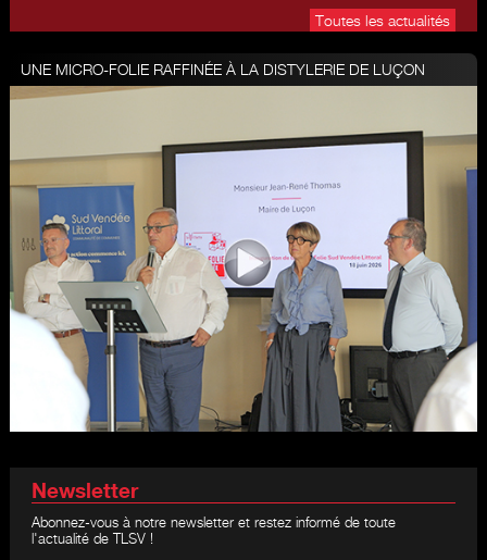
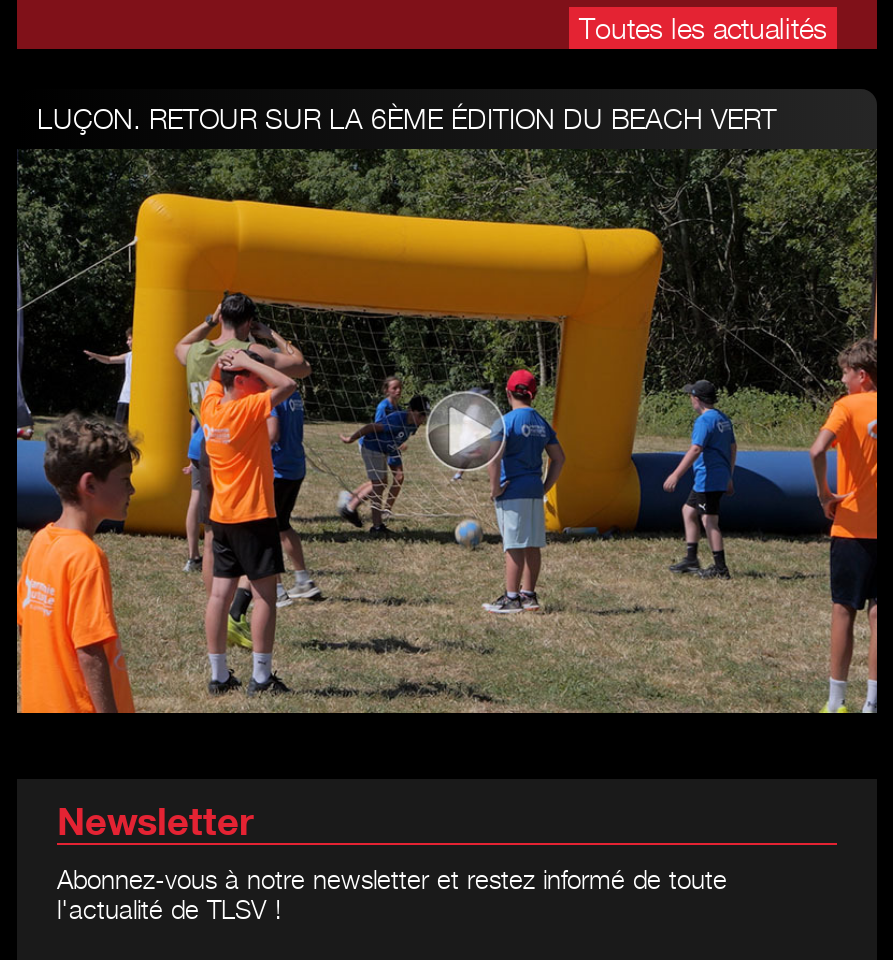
[21,60,425,79] UNE MICRO-FOLIE RAFFINÉE À LA DISTYLERIE DE LUÇON -> [37,101,777,135] LUÇON. RETOUR SUR LA 6ÈME ÉDITION DU BEACH VERT
[9,85,478,433] [image] -> [15,149,879,715] [image]

